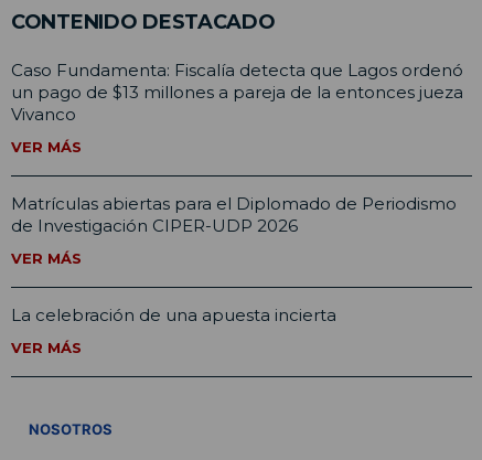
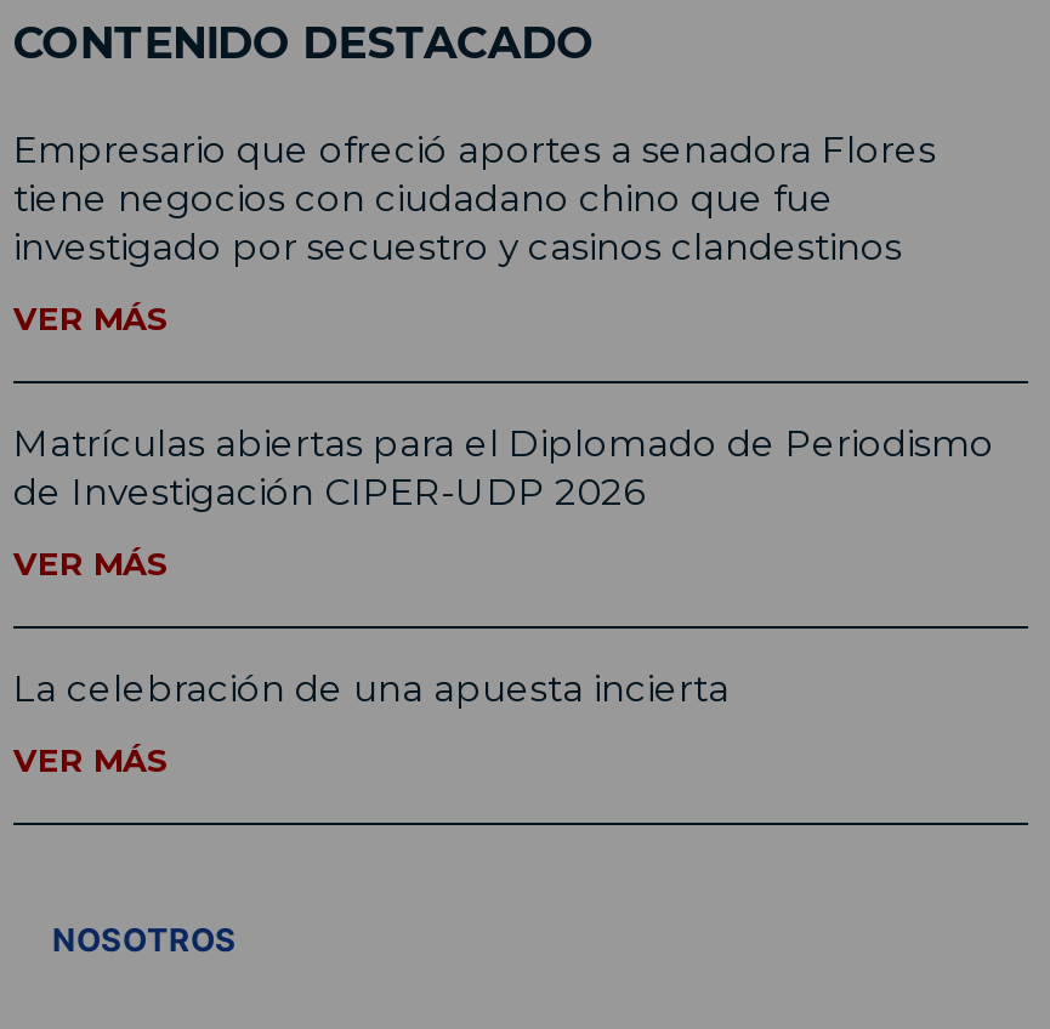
[11,59,463,125] Caso Fundamenta: Fiscalía detecta que Lagos ordenó | un pago de $13 millones a pareja de la entonces jueza | Vivanco -> [13,126,936,269] Empresario que ofreció aportes a senadora Flores | tiene negocios con ciudadano chino que fue | investigado por secuestro y casinos clandestinos

